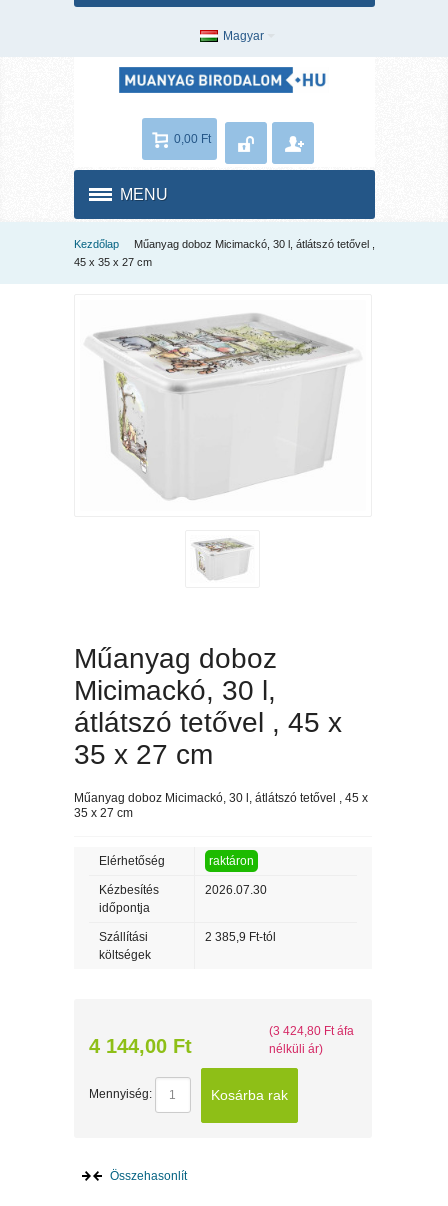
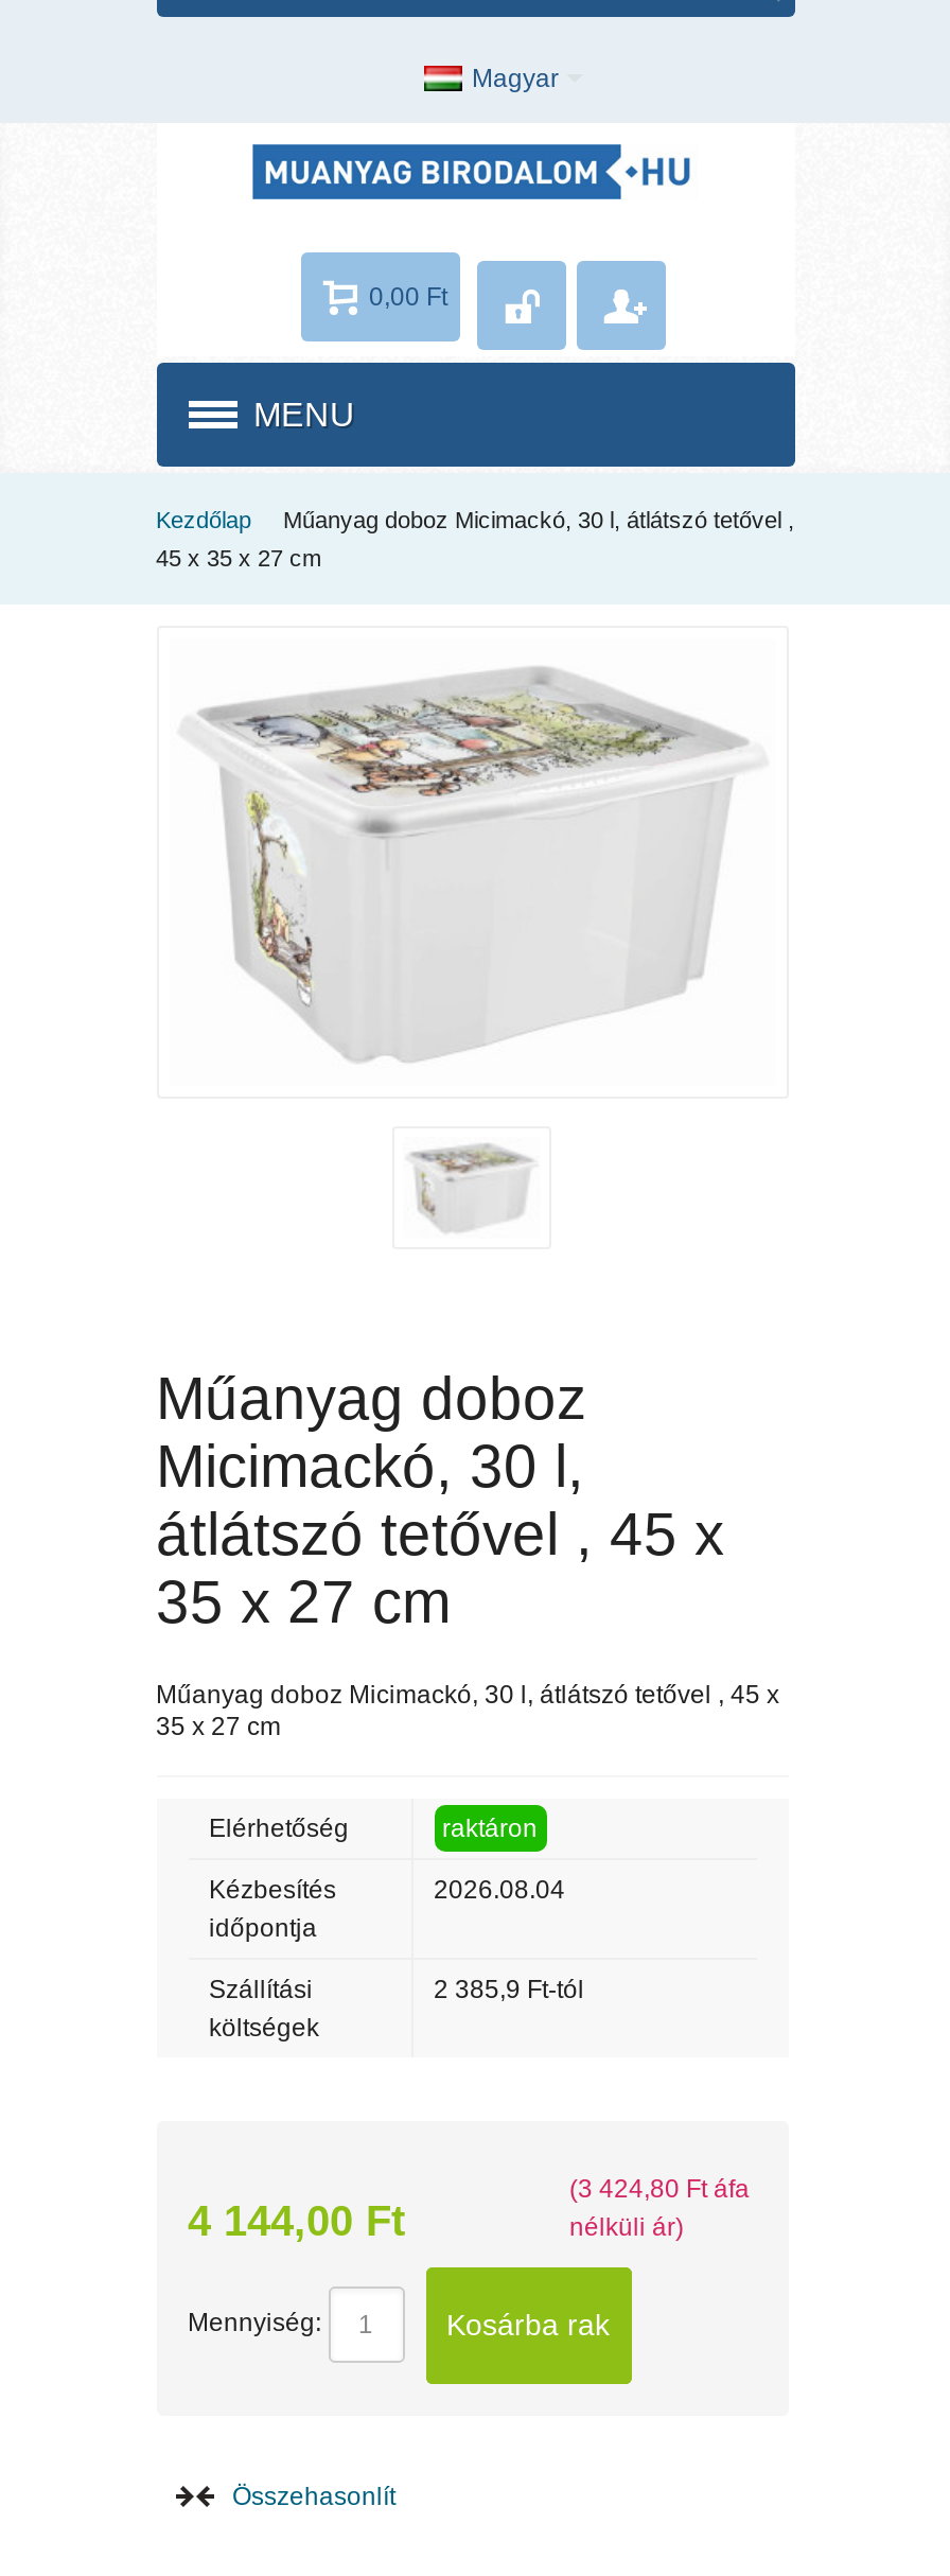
[204,883,266,897] 2026.07.30 -> [434,1875,565,1904] 2026.08.04

